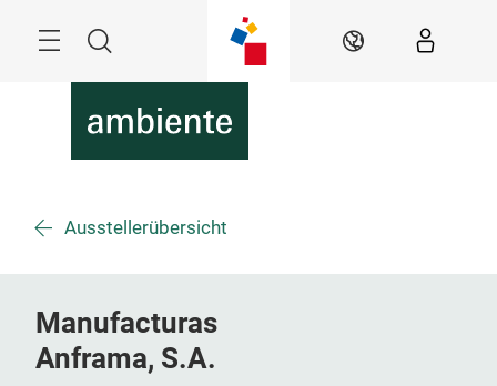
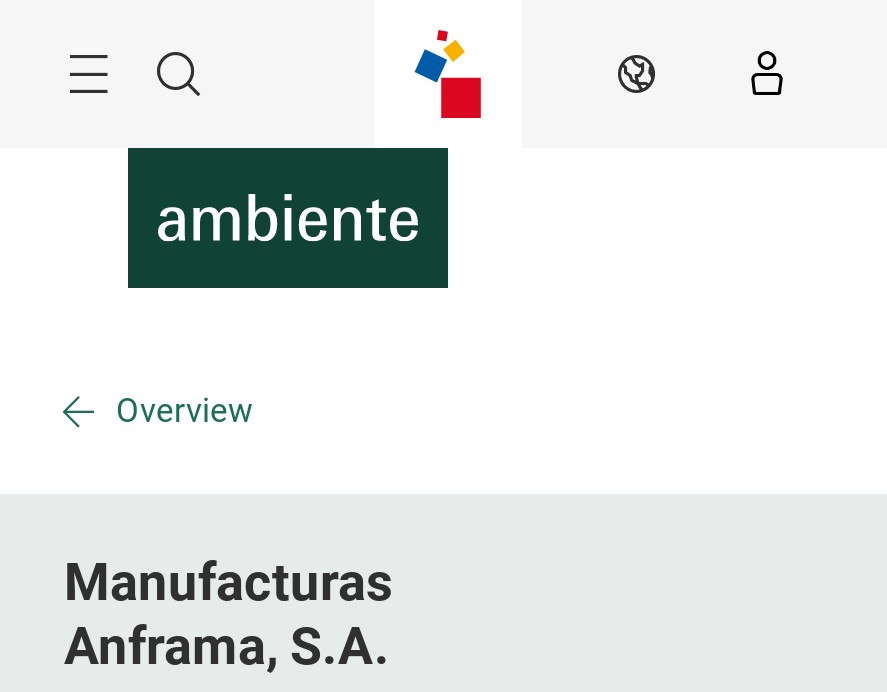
[64,217,227,238] Ausstellerübersicht -> [116,392,254,430] Overview

